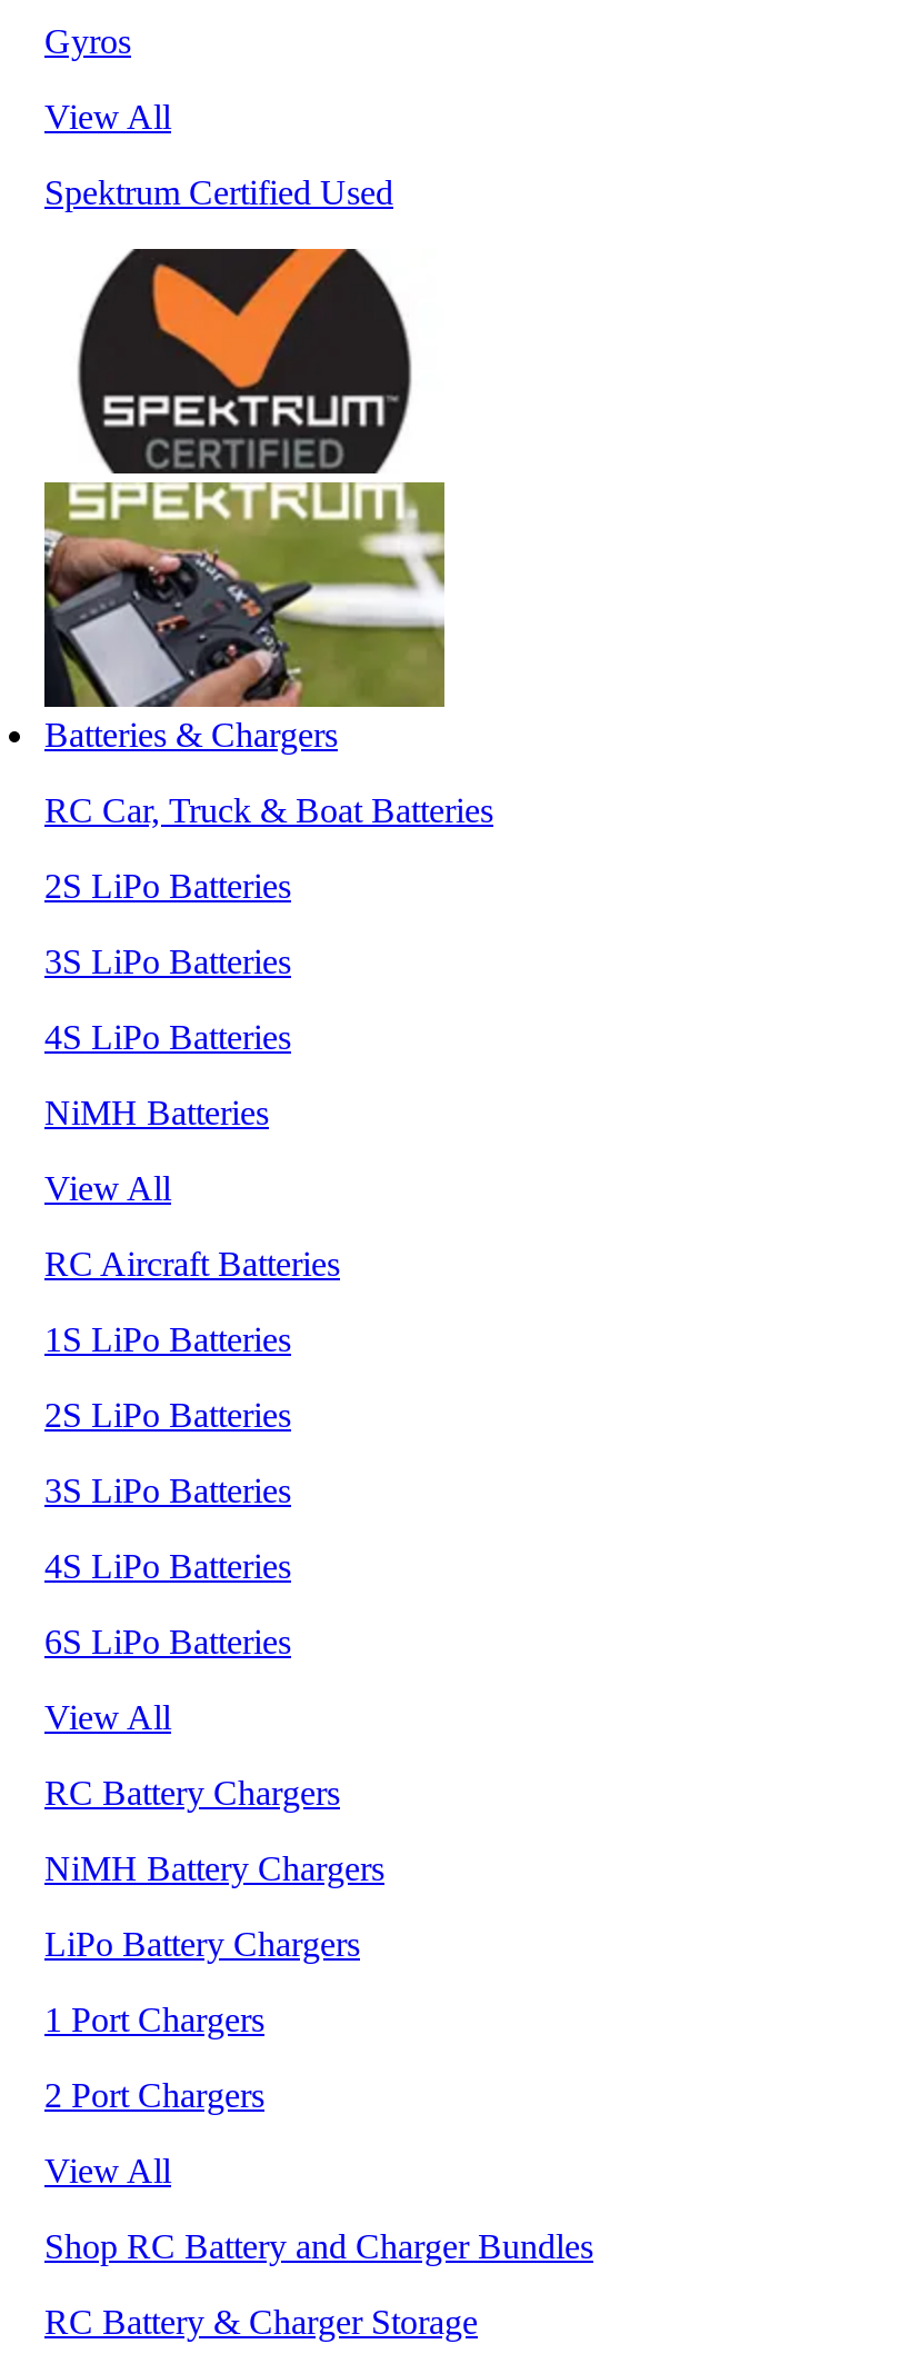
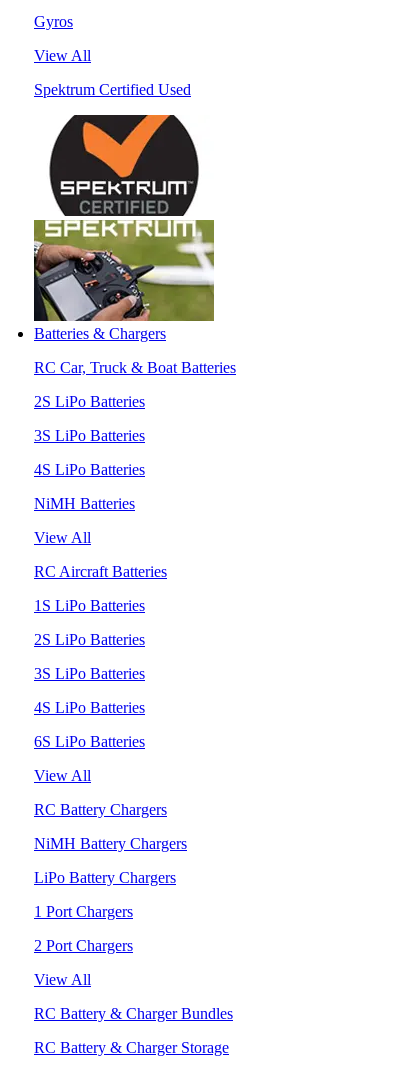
[44,2227,593,2265] Shop RC Battery and Charger Bundles -> [34,1005,233,1022] RC Battery & Charger Bundles

